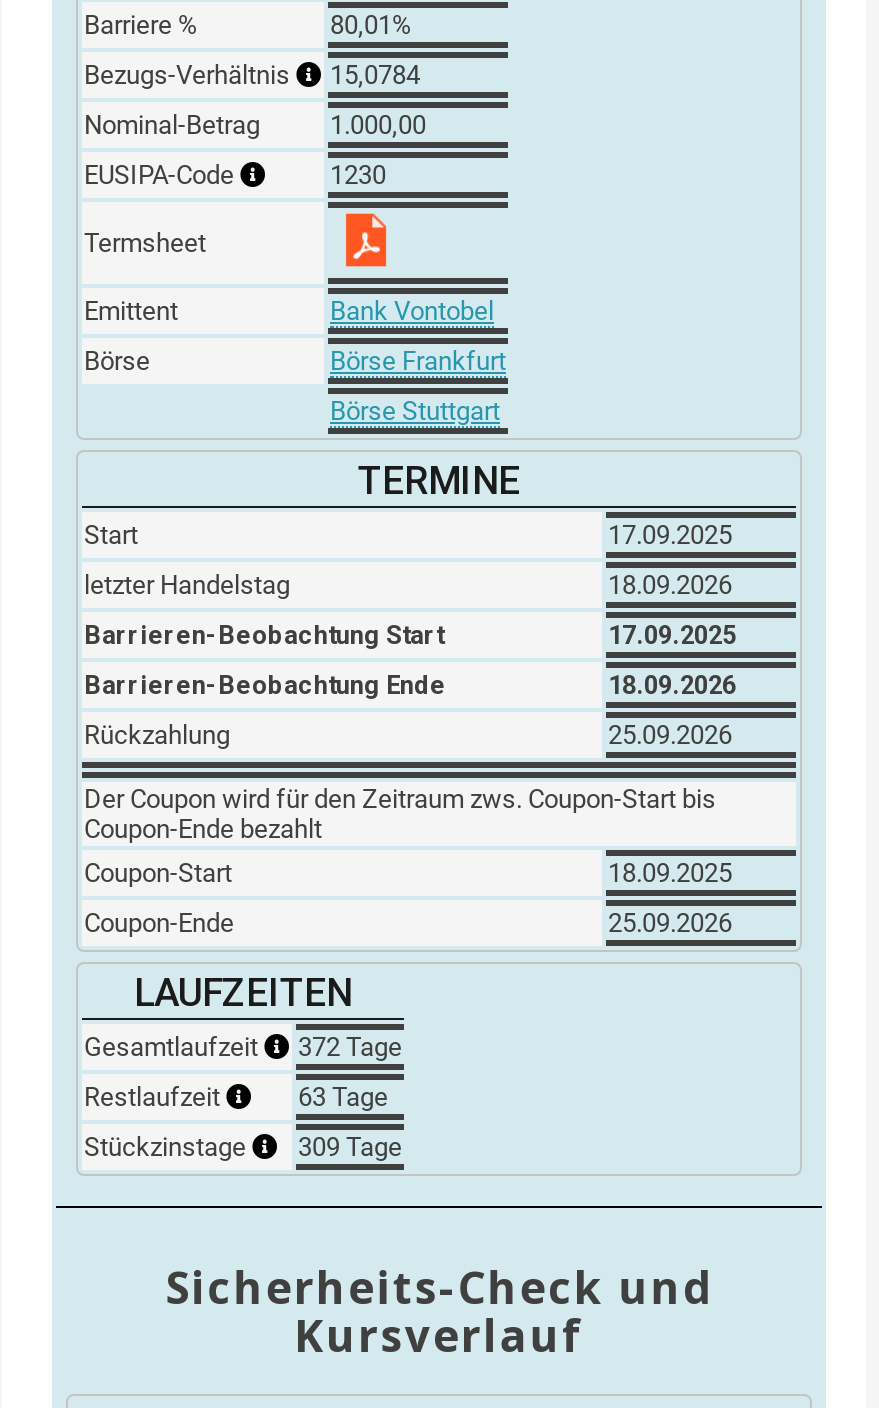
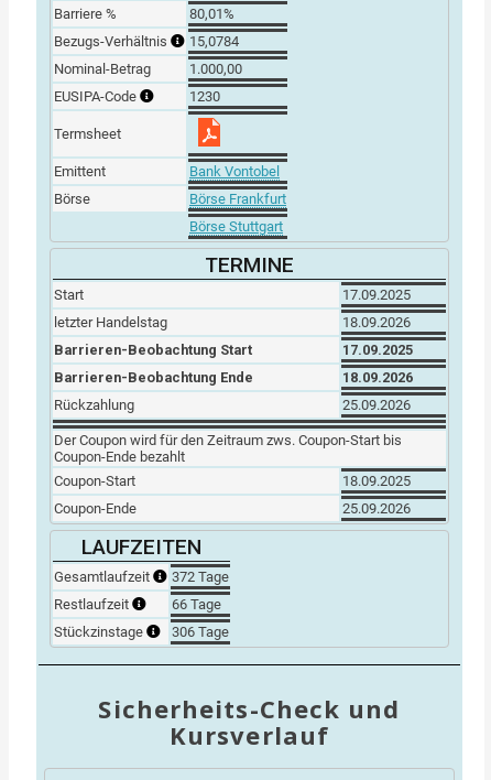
[298,1082,388,1112] 63 Tage -> [172,596,221,613] 66 Tage
[84,1132,402,1162] Stückzinstage 309 Tage -> [54,624,229,640] Stückzinstage 306 Tage

